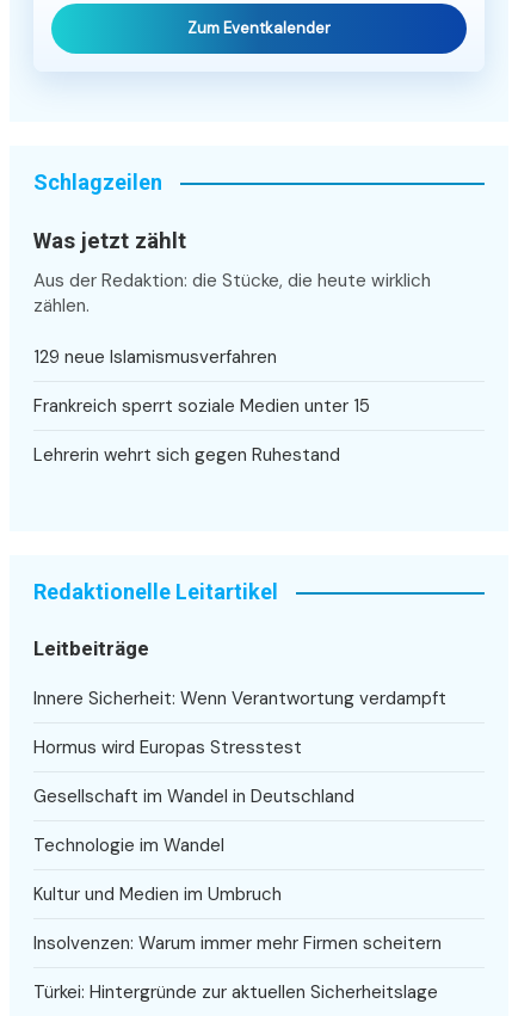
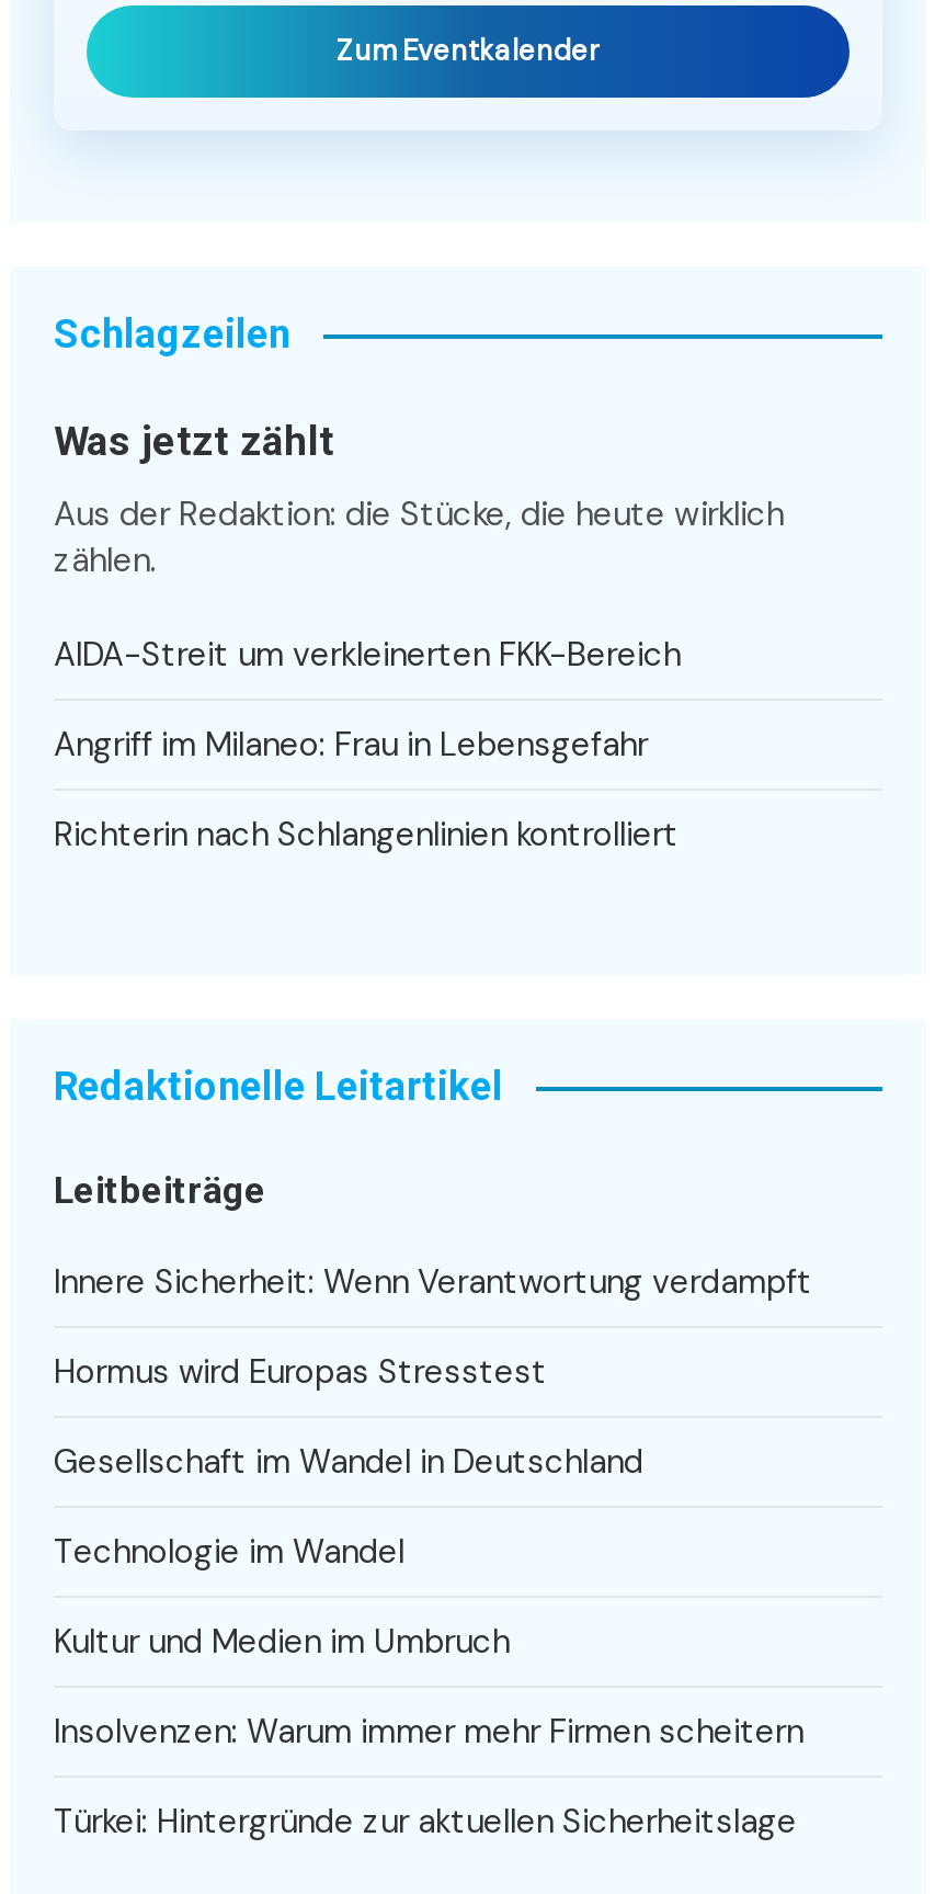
[33,345,277,369] 129 neue Islamismusverfahren -> [54,633,681,677] AIDA-Streit um verkleinerten FKK-Bereich
[33,394,370,418] Frankreich sperrt soziale Medien unter 15 -> [54,723,648,767] Angriff im Milaneo: Frau in Lebensgefahr
[33,443,340,467] Lehrerin wehrt sich gegen Ruhestand -> [54,813,679,857] Richterin nach Schlangenlinien kontrolliert

